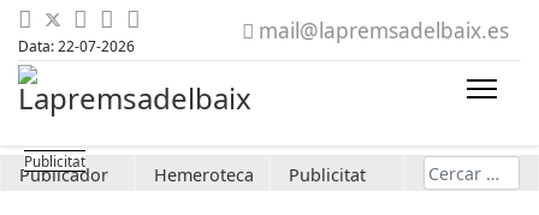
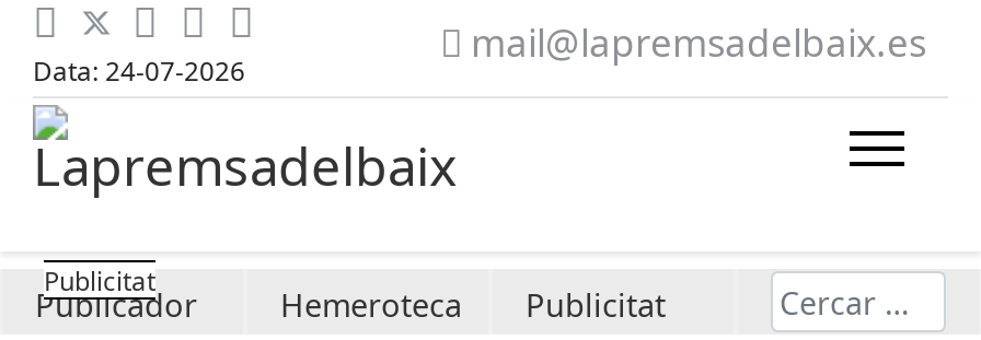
[18,36,135,56] Data: 22-07-2026 -> [33,52,245,90] Data: 24-07-2026

